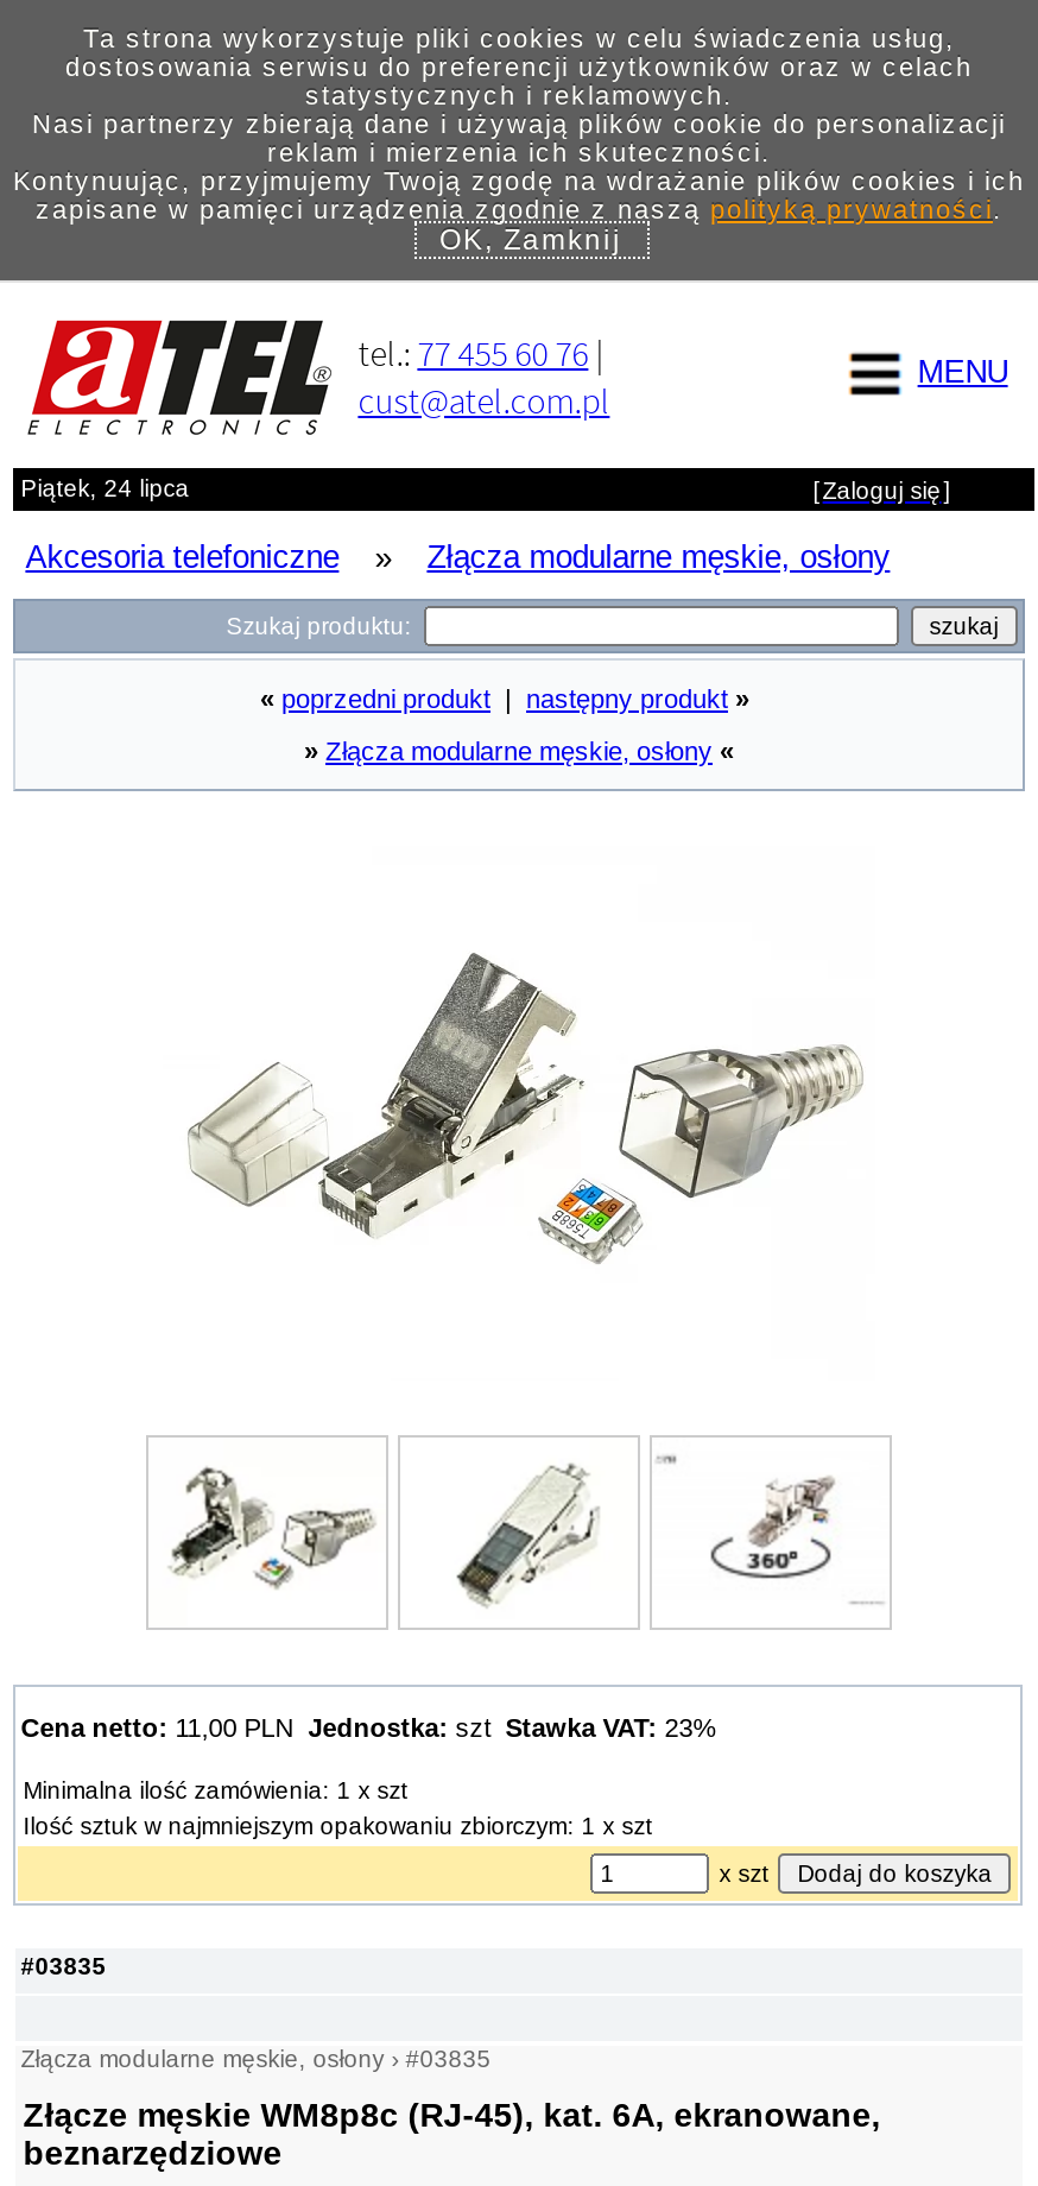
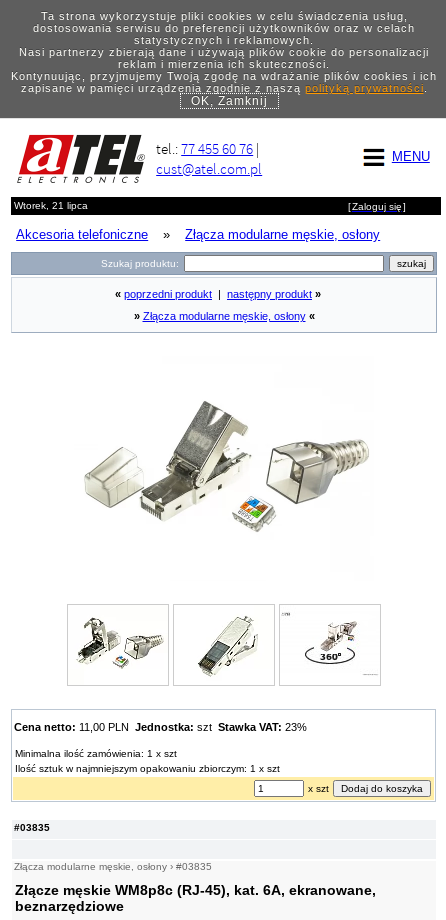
[21,476,189,502] Piątek, 24 lipca -> [14,200,88,211] Wtorek, 21 lipca

